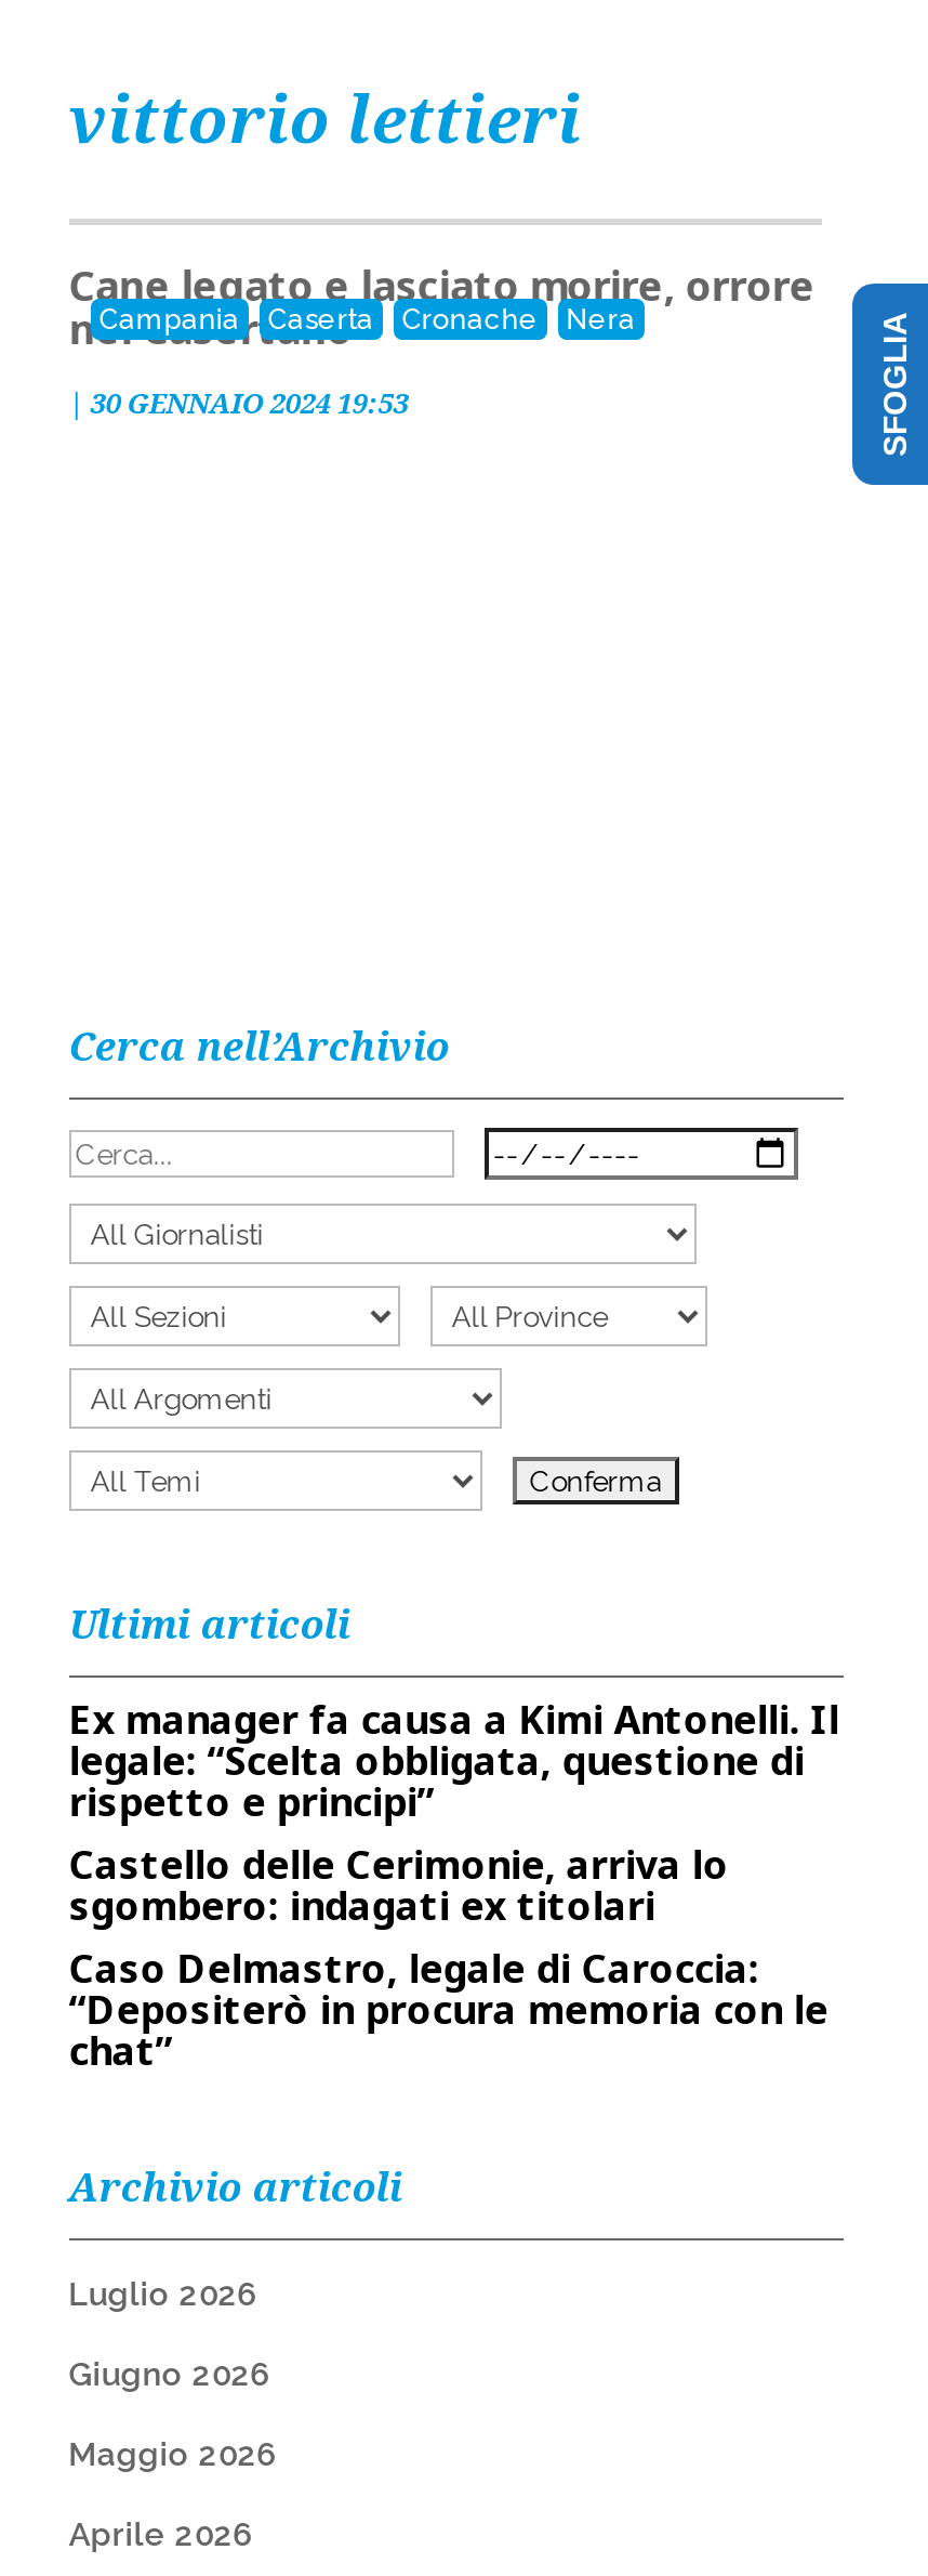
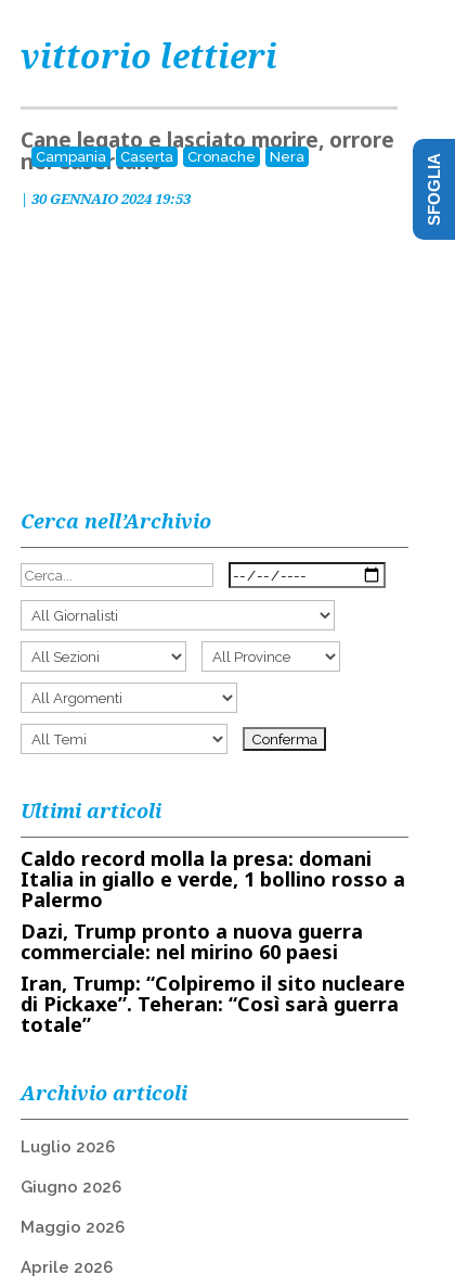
[69,1693,839,2076] Ex manager fa causa a Kimi Antonelli. Il | legale: “Scelta obbligata, questione di | rispetto e principi” | Castello delle Cerimonie, arriva lo | sgombero: indagati ex titolari | Caso Delmastro, legale di Caroccia: | “Depositerò in procura memoria con le | chat” -> [20,845,405,1037] Caldo record molla la presa: domani | Italia in giallo e verde, 1 bollino rosso a | Palermo | Dazi, Trump pronto a nuova guerra | commerciale: nel mirino 60 paesi | Iran, Trump: “Colpiremo il sito nucleare | di Pickaxe”. Teheran: “Così sarà guerra | totale”

